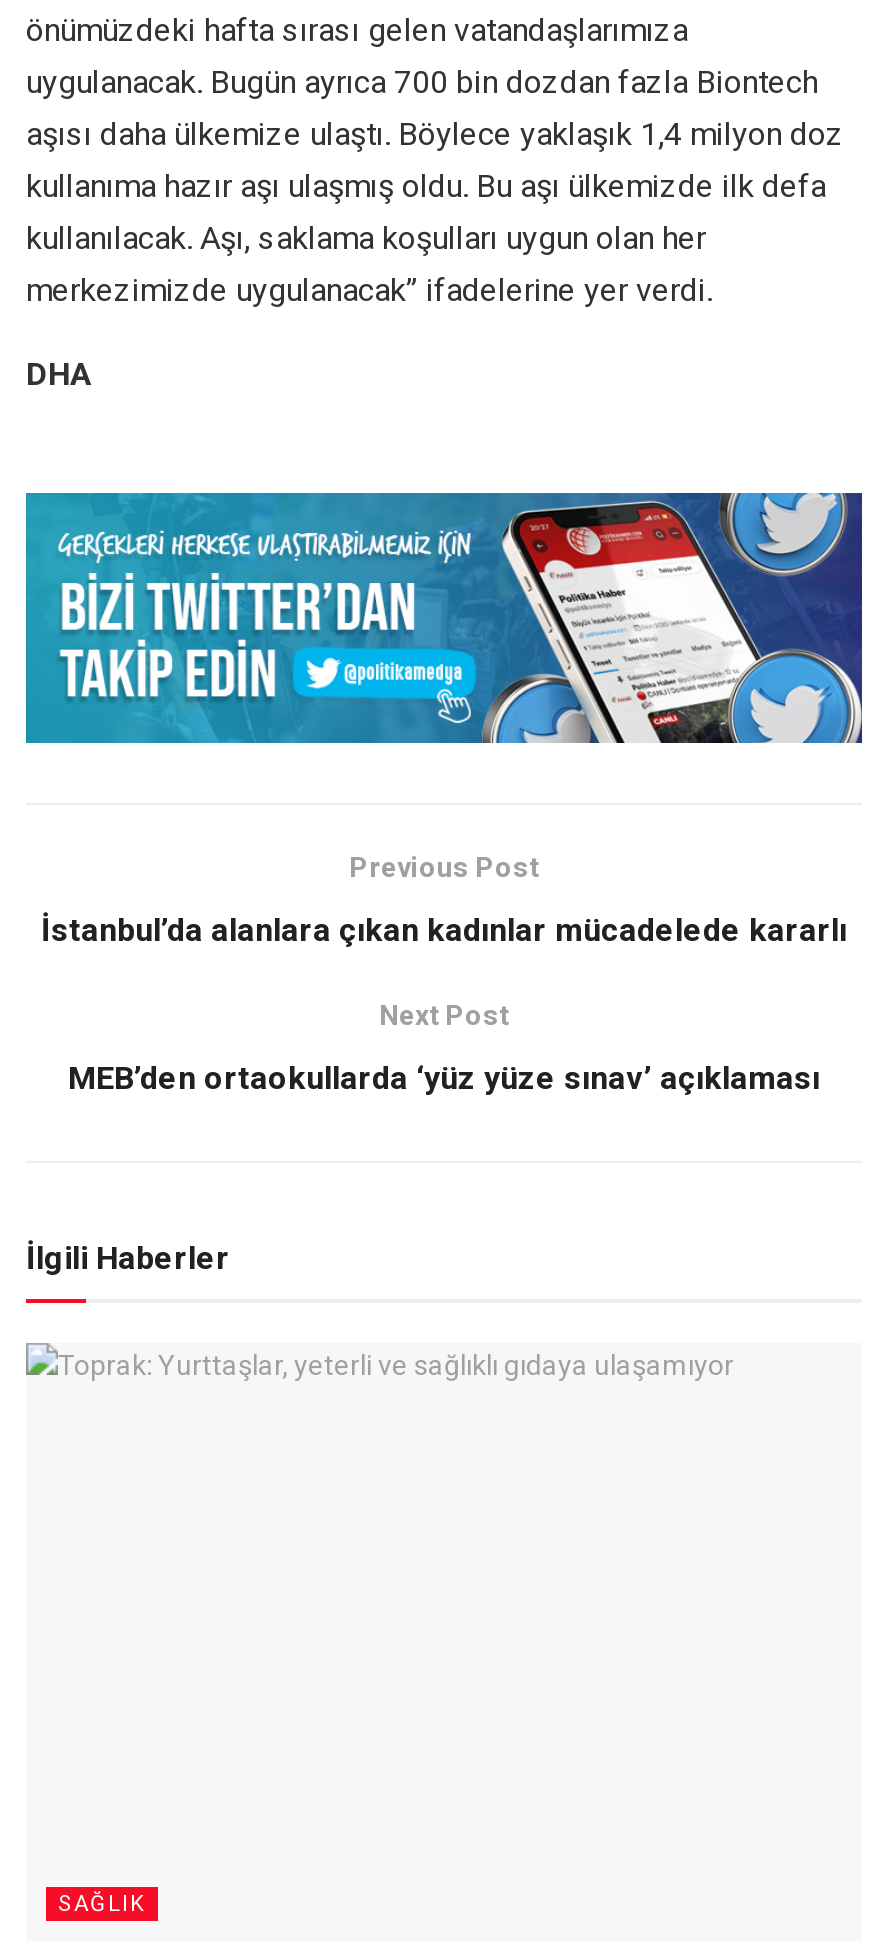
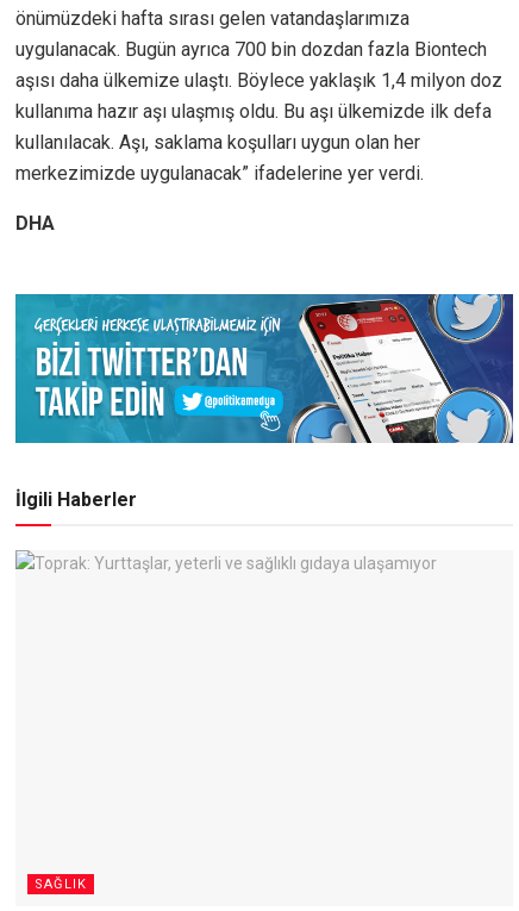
[41,852,847,1098] Previous Post | İstanbul’da alanlara çıkan kadınlar mücadelede kararlı | Next Post | MEB’den ortaokullarda ‘yüz yüze sınav’ açıklaması -> none

